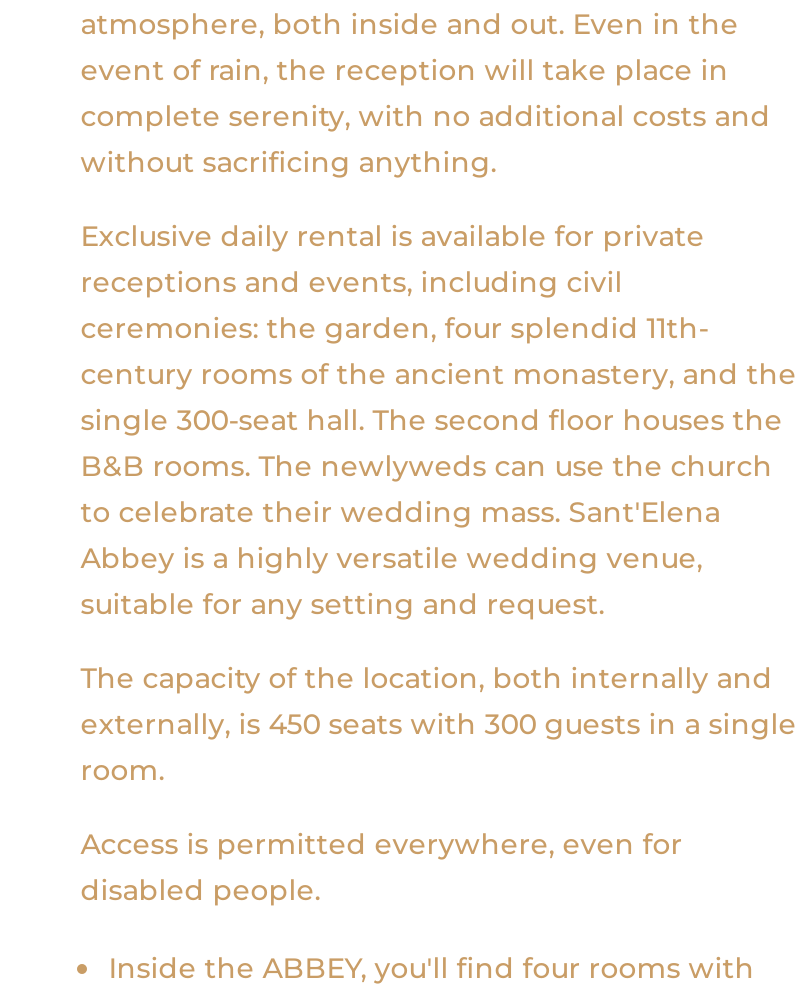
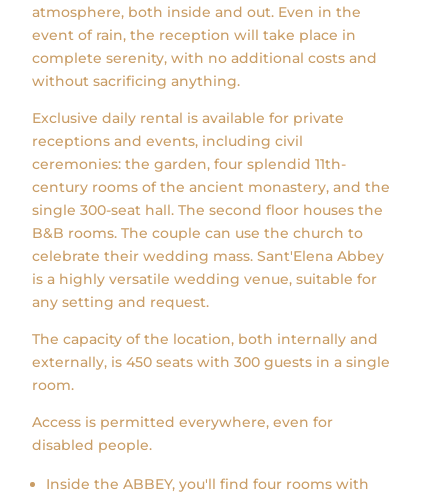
[81,449,773,623] B&B rooms. The newlyweds can use the church | to celebrate their wedding mass. Sant'Elena | Abbey is a highly versatile wedding venue, | suitable for any setting and request. -> [32,224,384,311] B&B rooms. The couple can use the church to | celebrate their wedding mass. Sant'Elena Abbey | is a highly versatile wedding venue, suitable for | any setting and request.

